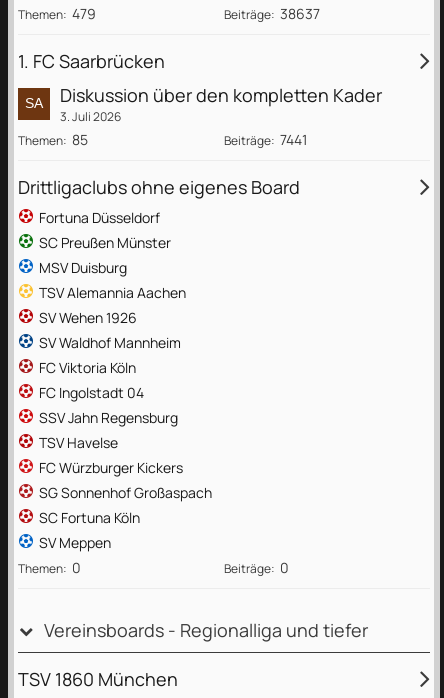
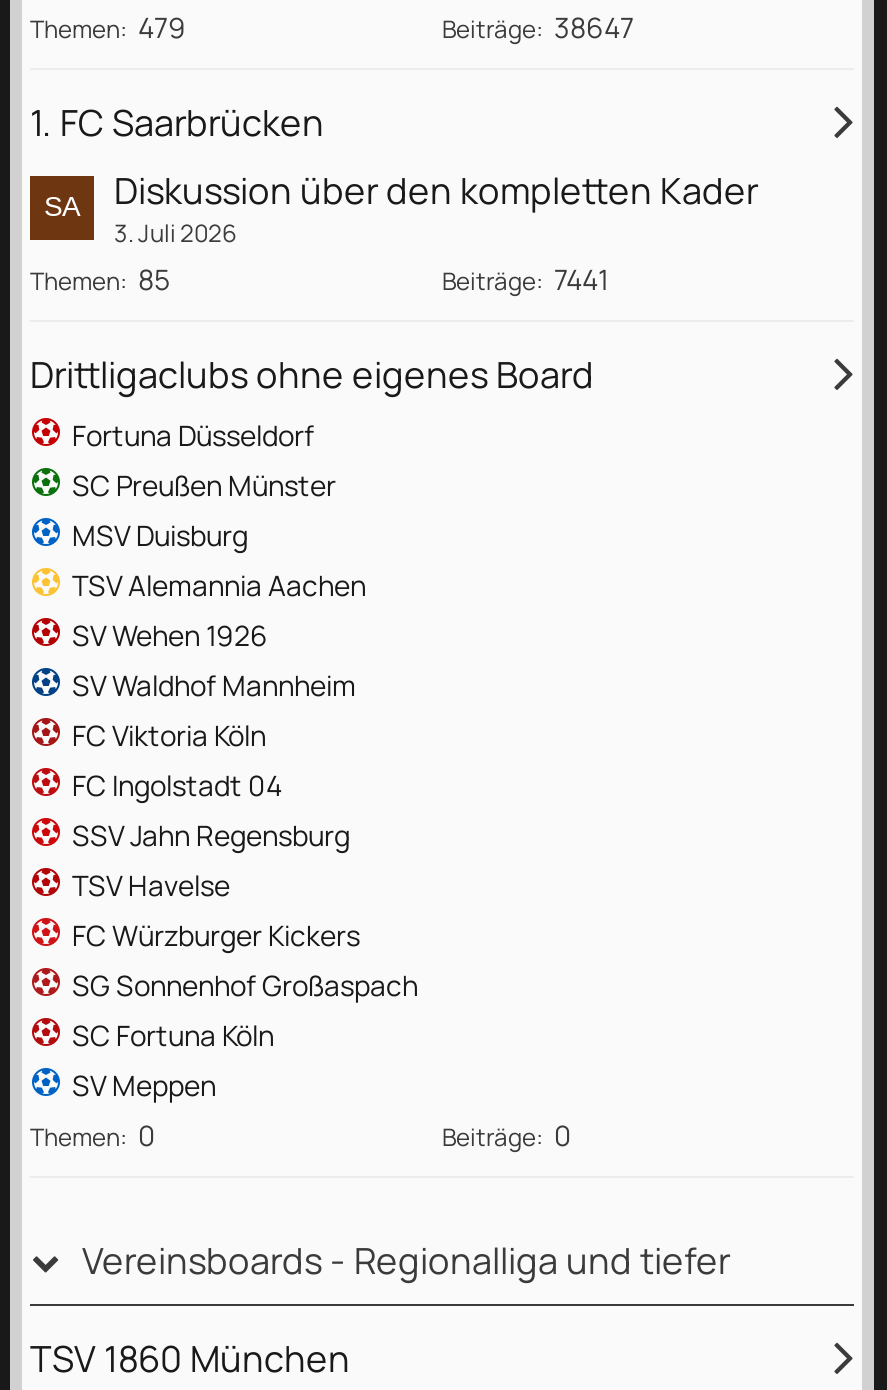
[224,4,320,23] Beiträge 38637 -> [442,8,634,46] Beiträge 38647

